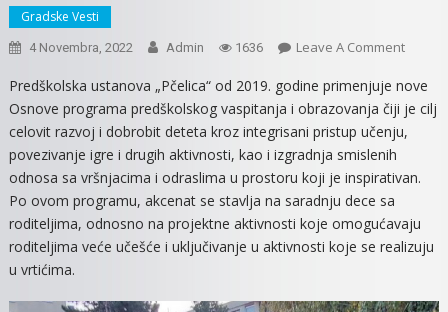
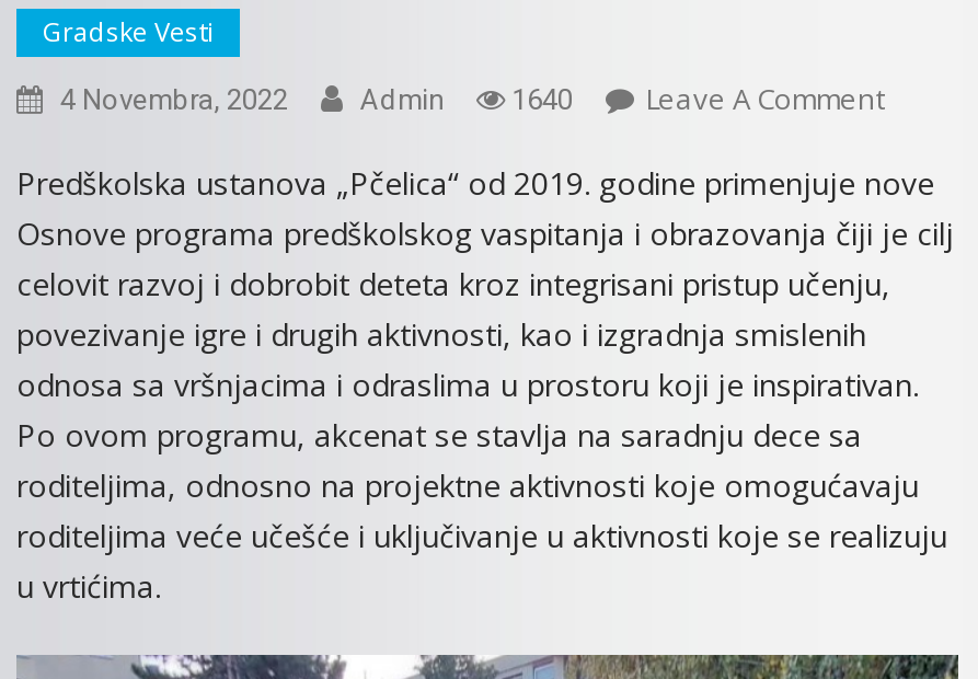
[235,40,263,55] 1636 -> [511,83,573,116] 1640

